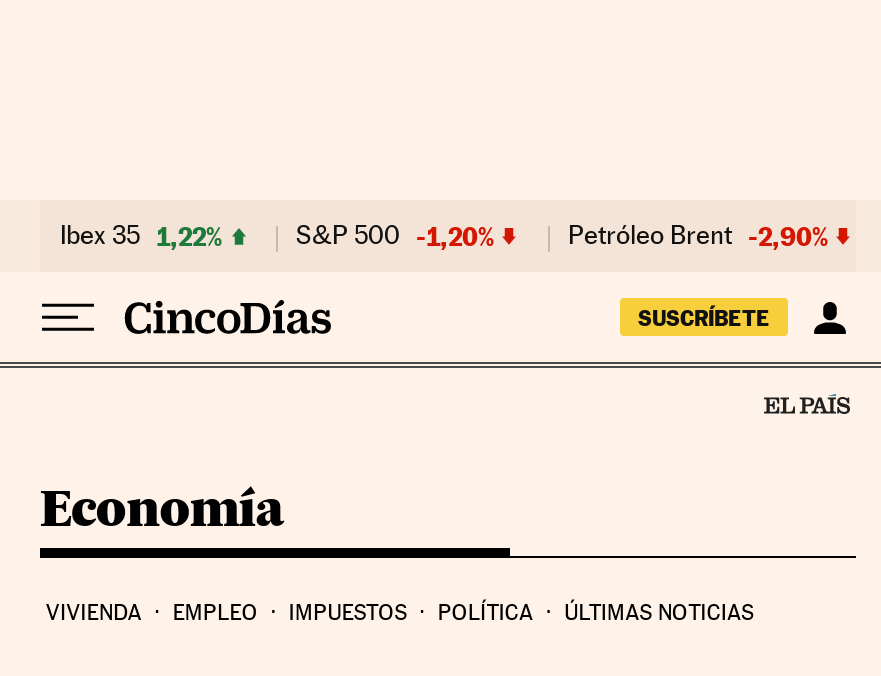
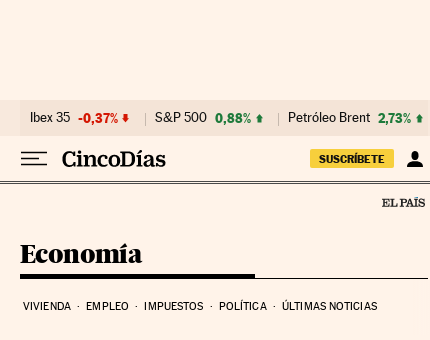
[60,220,222,252] Ibex 35 1,22% -> [30,110,118,126] Ibex 35 -0,37%
[296,220,494,252] S&P 500 -1,20% -> [155,110,251,126] S&P 500 0,88%
[568,220,828,252] Petróleo Brent -2,90% -> [288,110,411,126] Petróleo Brent 2,73%

